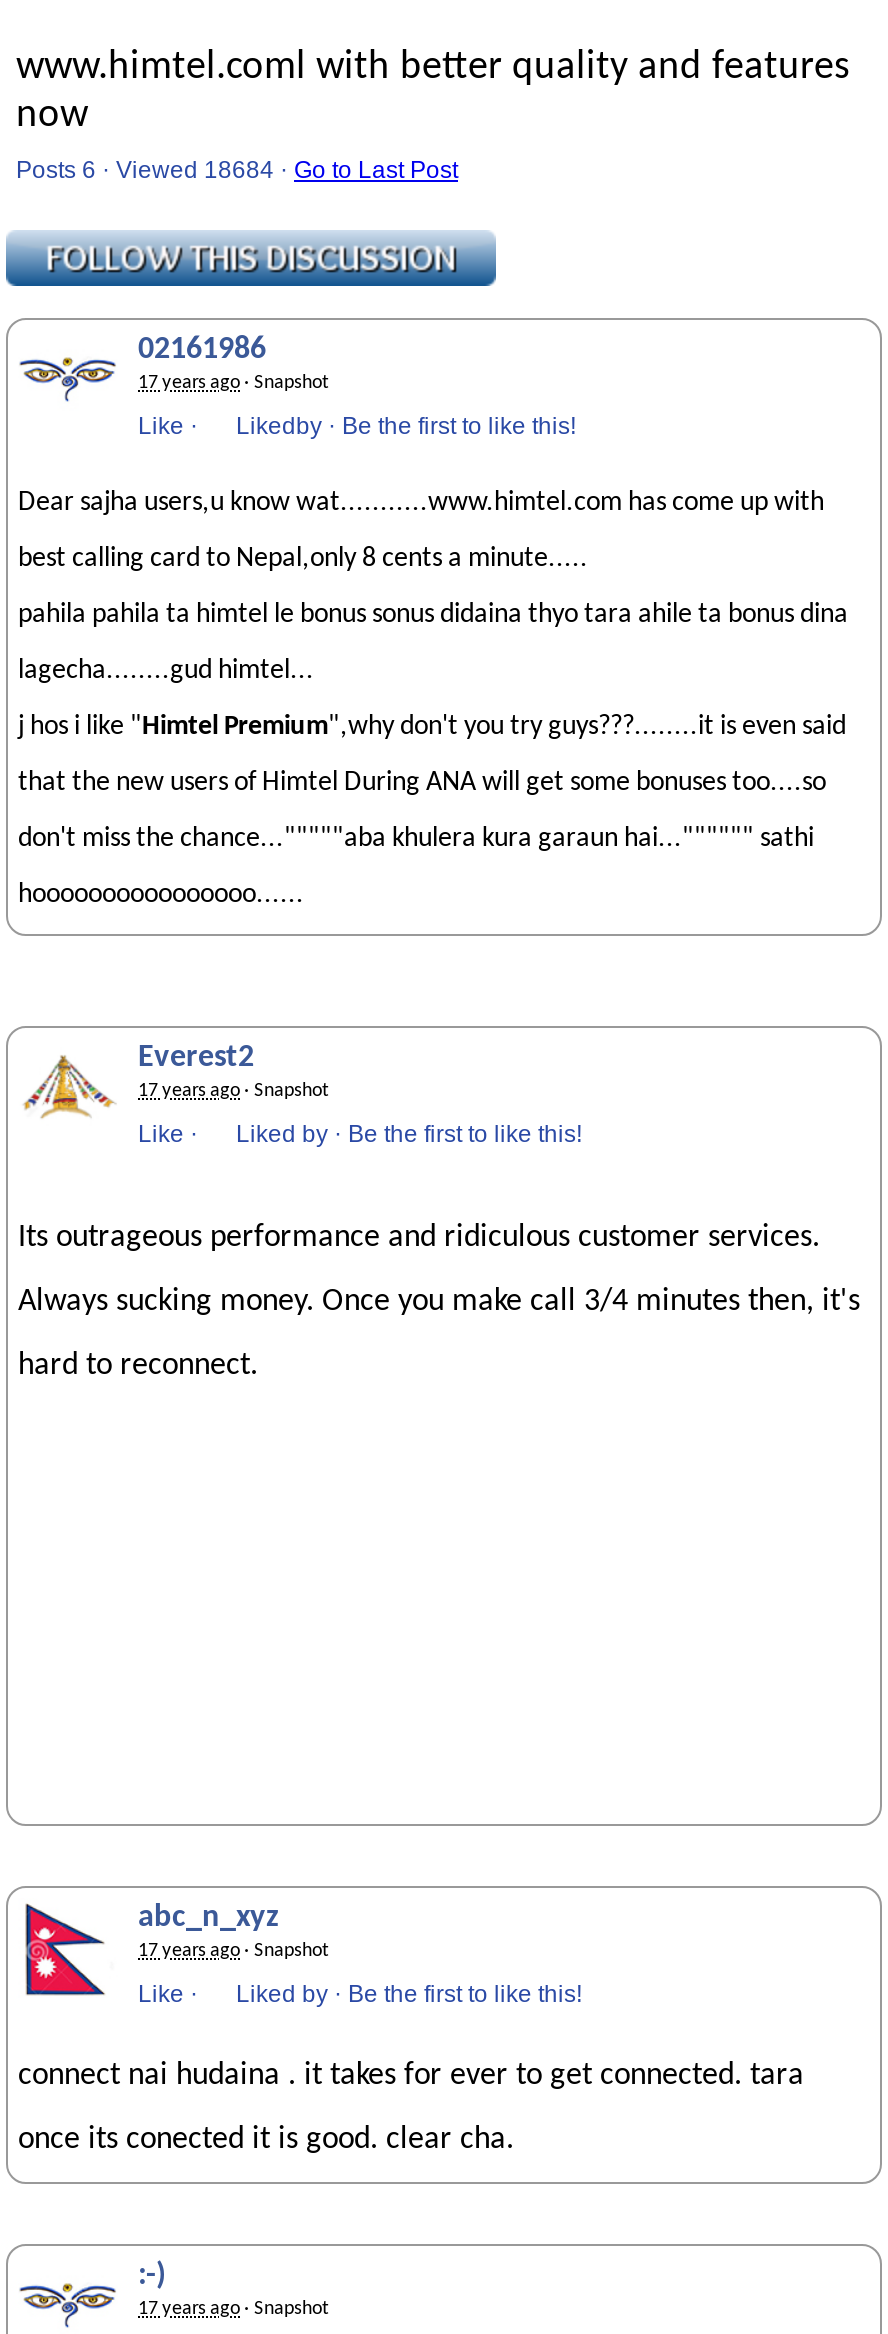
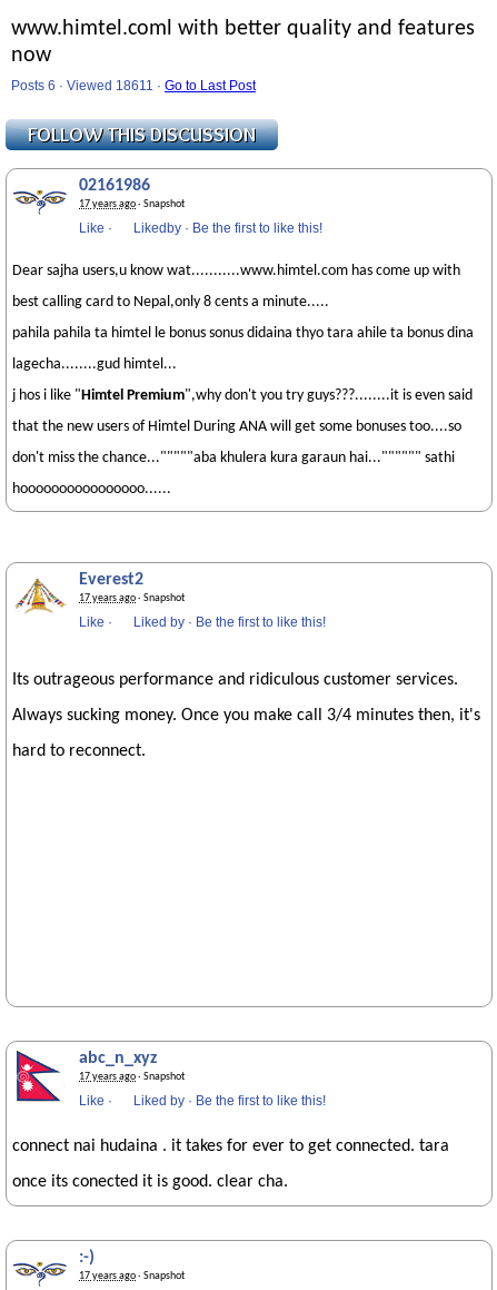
[16,156,458,184] Posts 6 · Viewed 18684 · Go to Last Post -> [11,78,256,93] Posts 6 · Viewed 18611 · Go to Last Post

